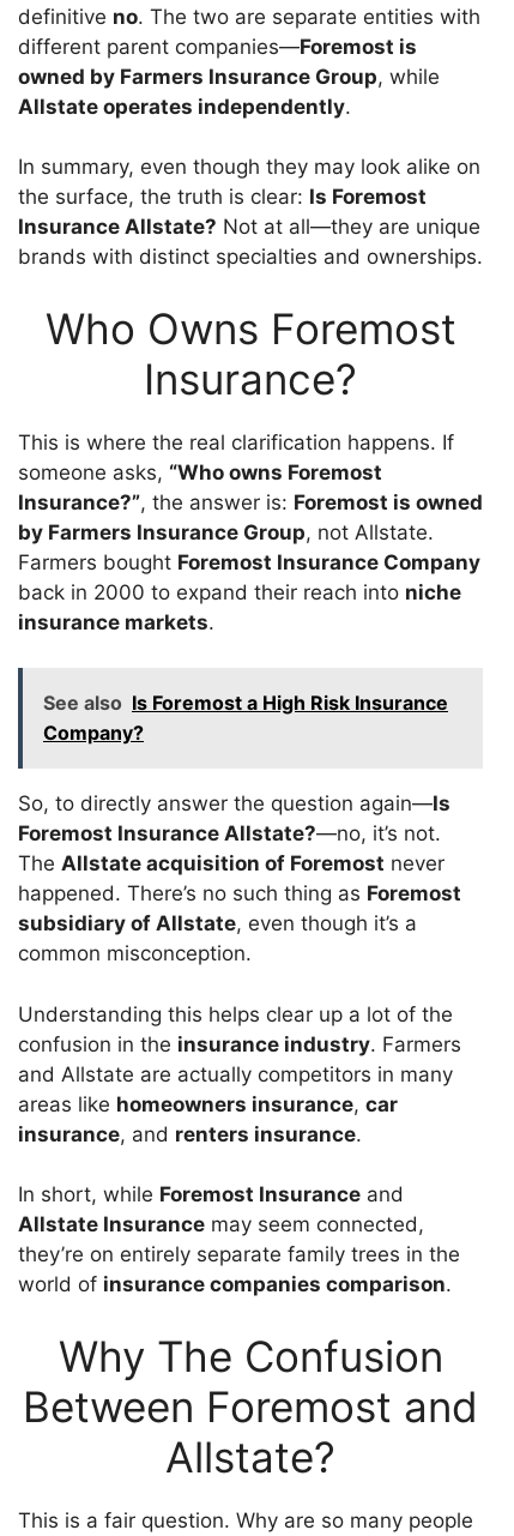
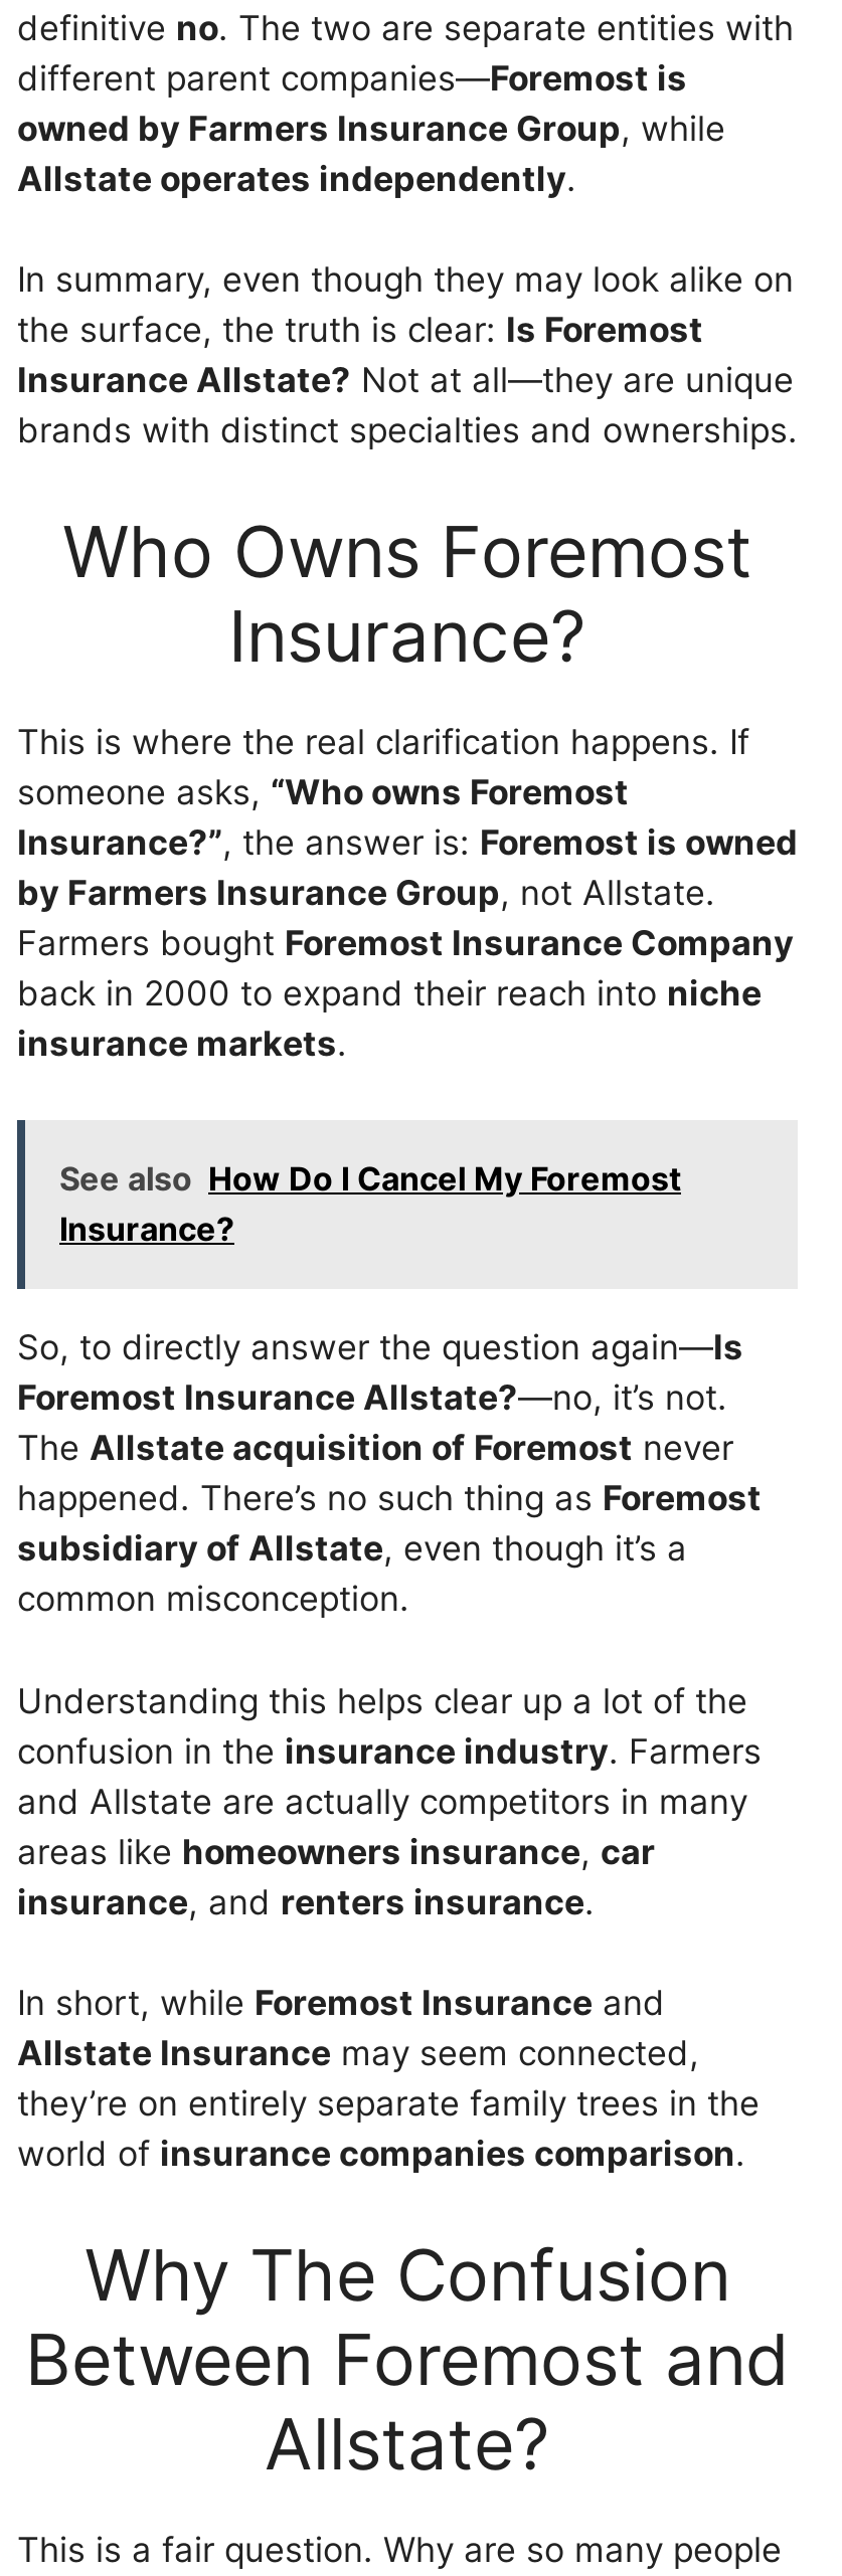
[43,691,448,745] See also Is Foremost a High Risk Insurance | Company? -> [59,1158,681,1249] See also How Do I Cancel My Foremost | Insurance?

